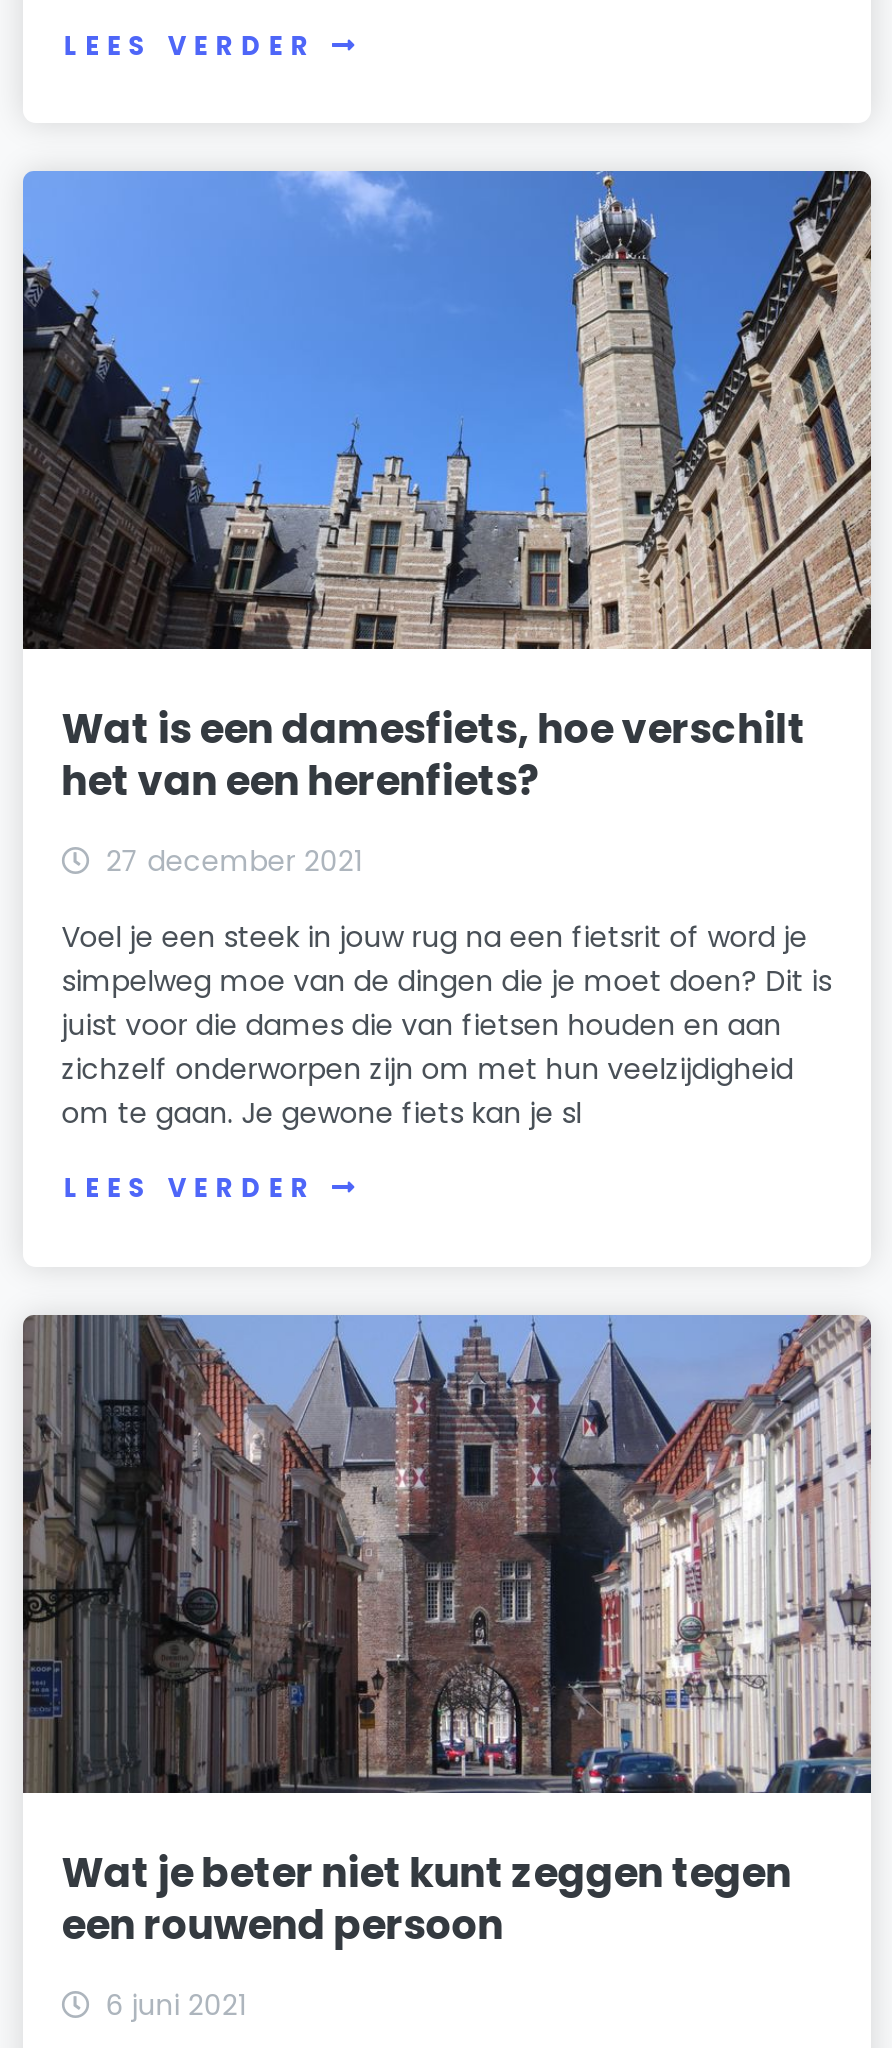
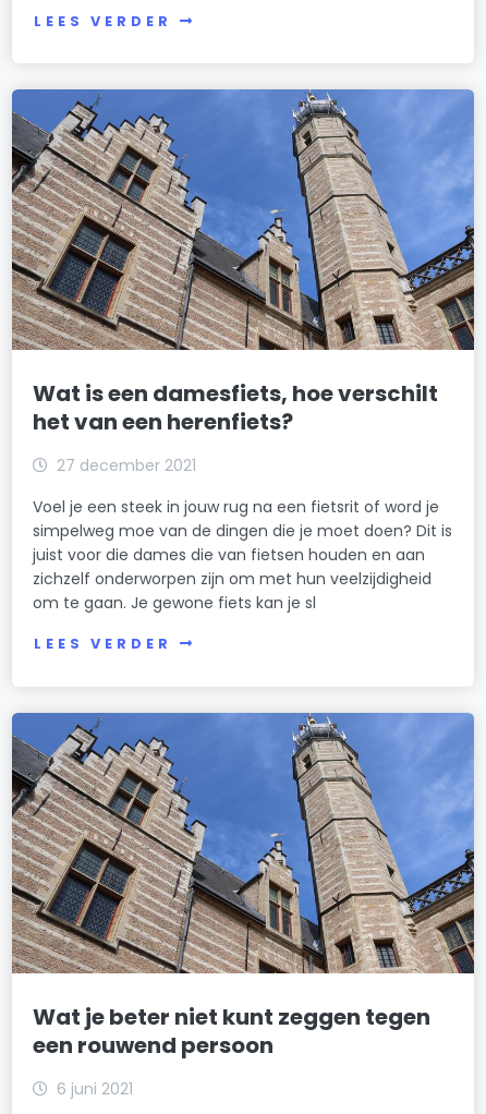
[21,169,873,651] [image] -> [11,89,475,351] [image]
[21,1313,873,1795] [image] -> [11,712,475,974] [image]

